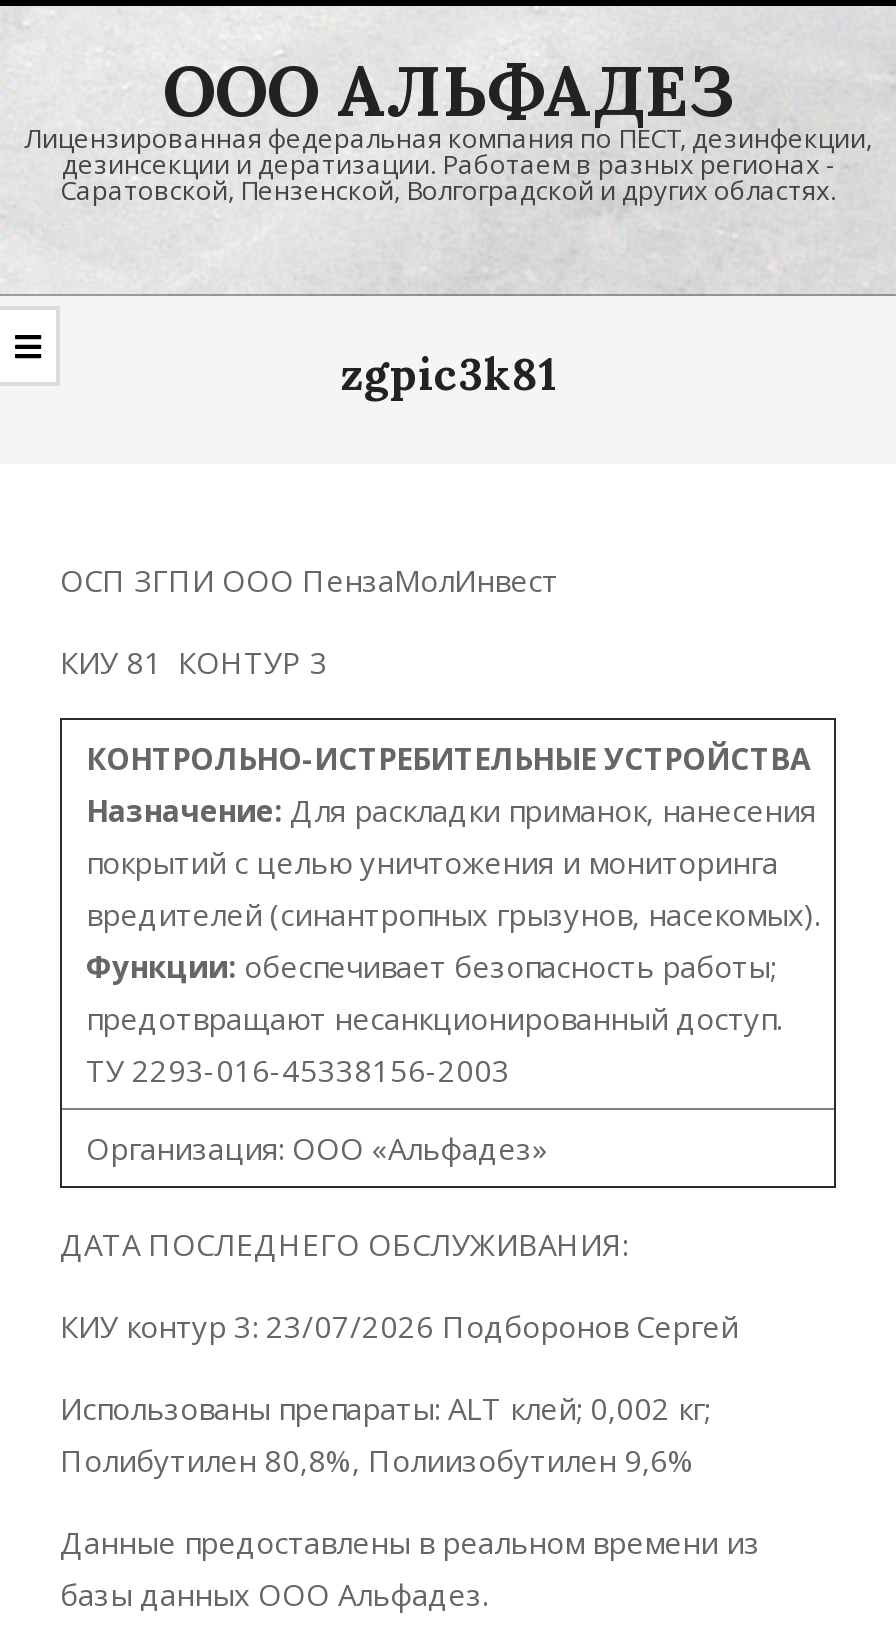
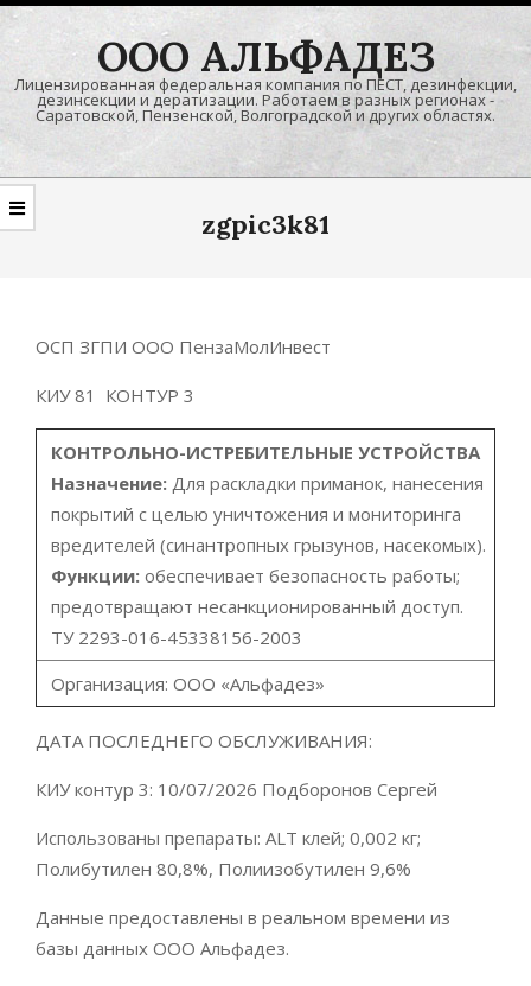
[60,1306,738,1346] КИУ контур 3: 23/07/2026 Подборонов Сергей -> [36,777,437,801] КИУ контур 3: 10/07/2026 Подборонов Сергей

